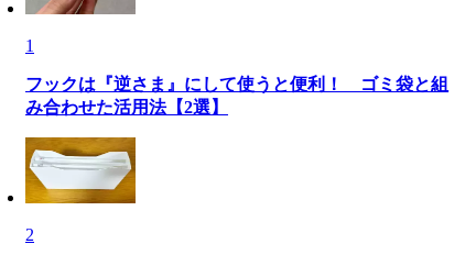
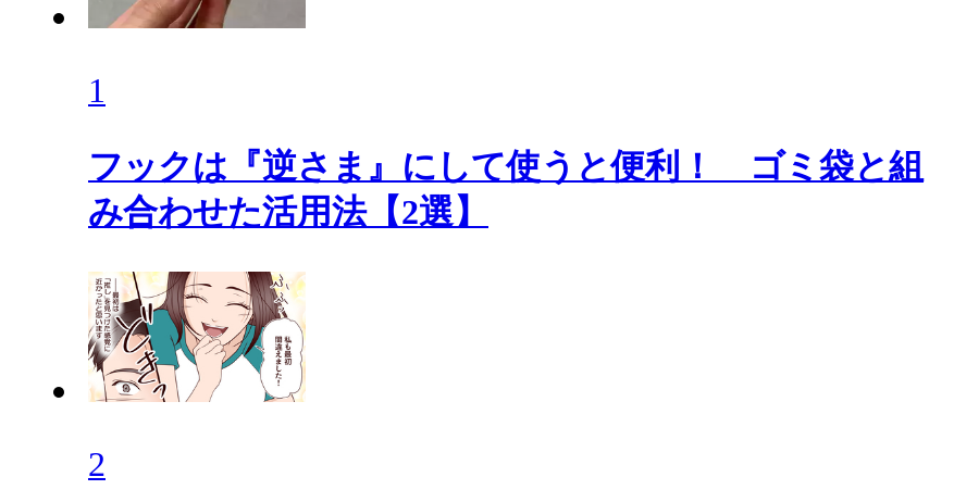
[24,136,137,204] [image] -> [86,269,306,402] [image]

